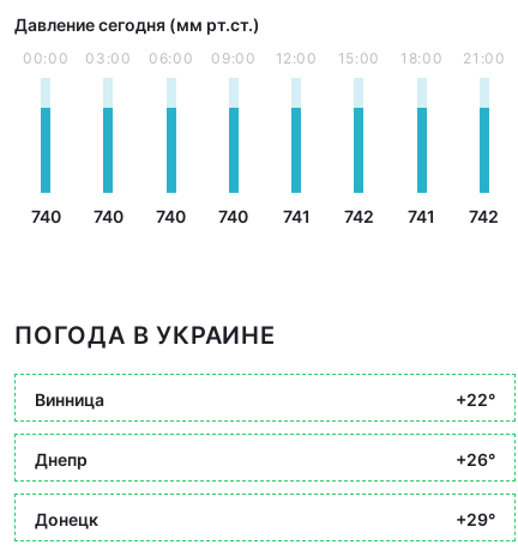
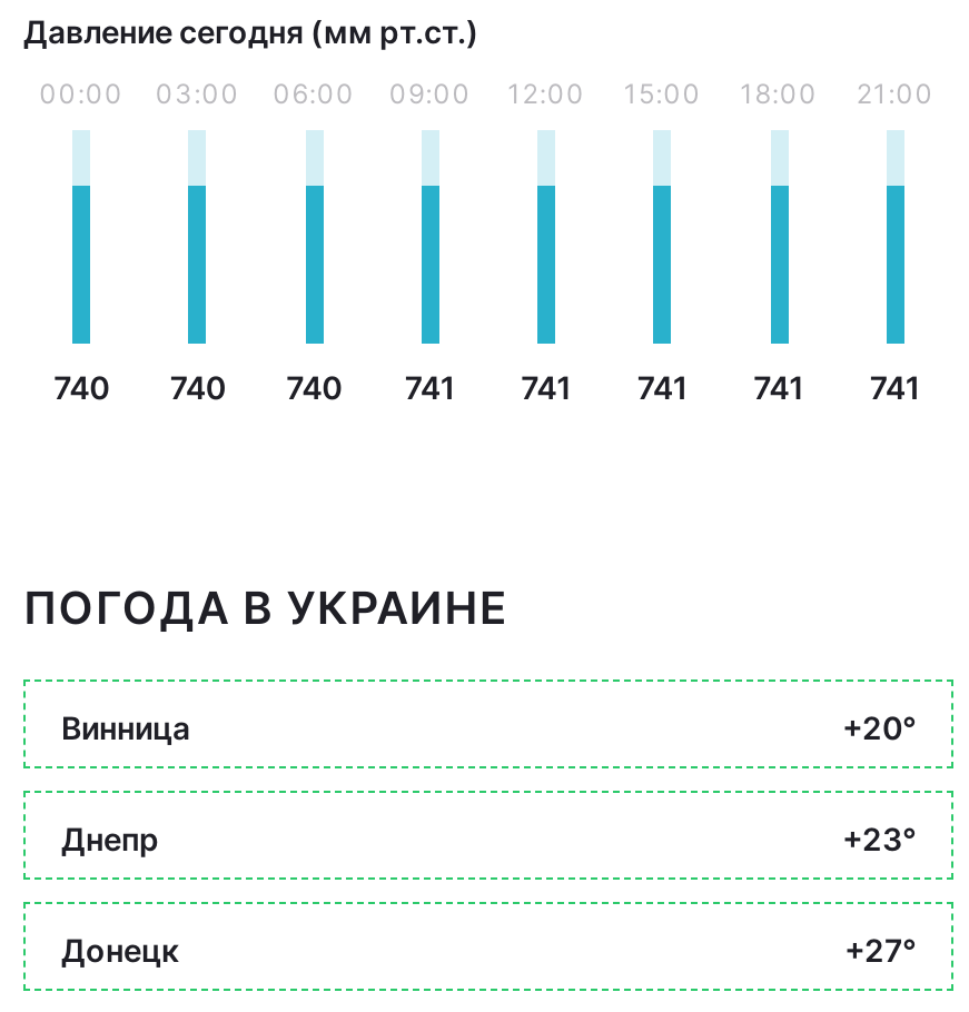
[219,206,249,226] 740 -> [405,368,456,406] 741
[344,206,374,226] 742 -> [637,368,688,406] 741
[469,206,499,226] 742 -> [870,368,921,406] 741
[456,389,495,409] +22° -> [842,707,916,745] +20°
[456,449,495,469] +26° -> [842,818,916,856] +23°
[456,508,495,529] +29° -> [844,930,916,968] +27°

